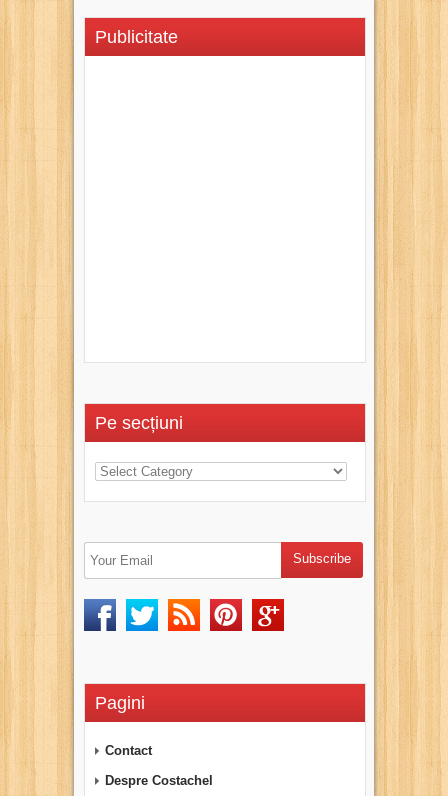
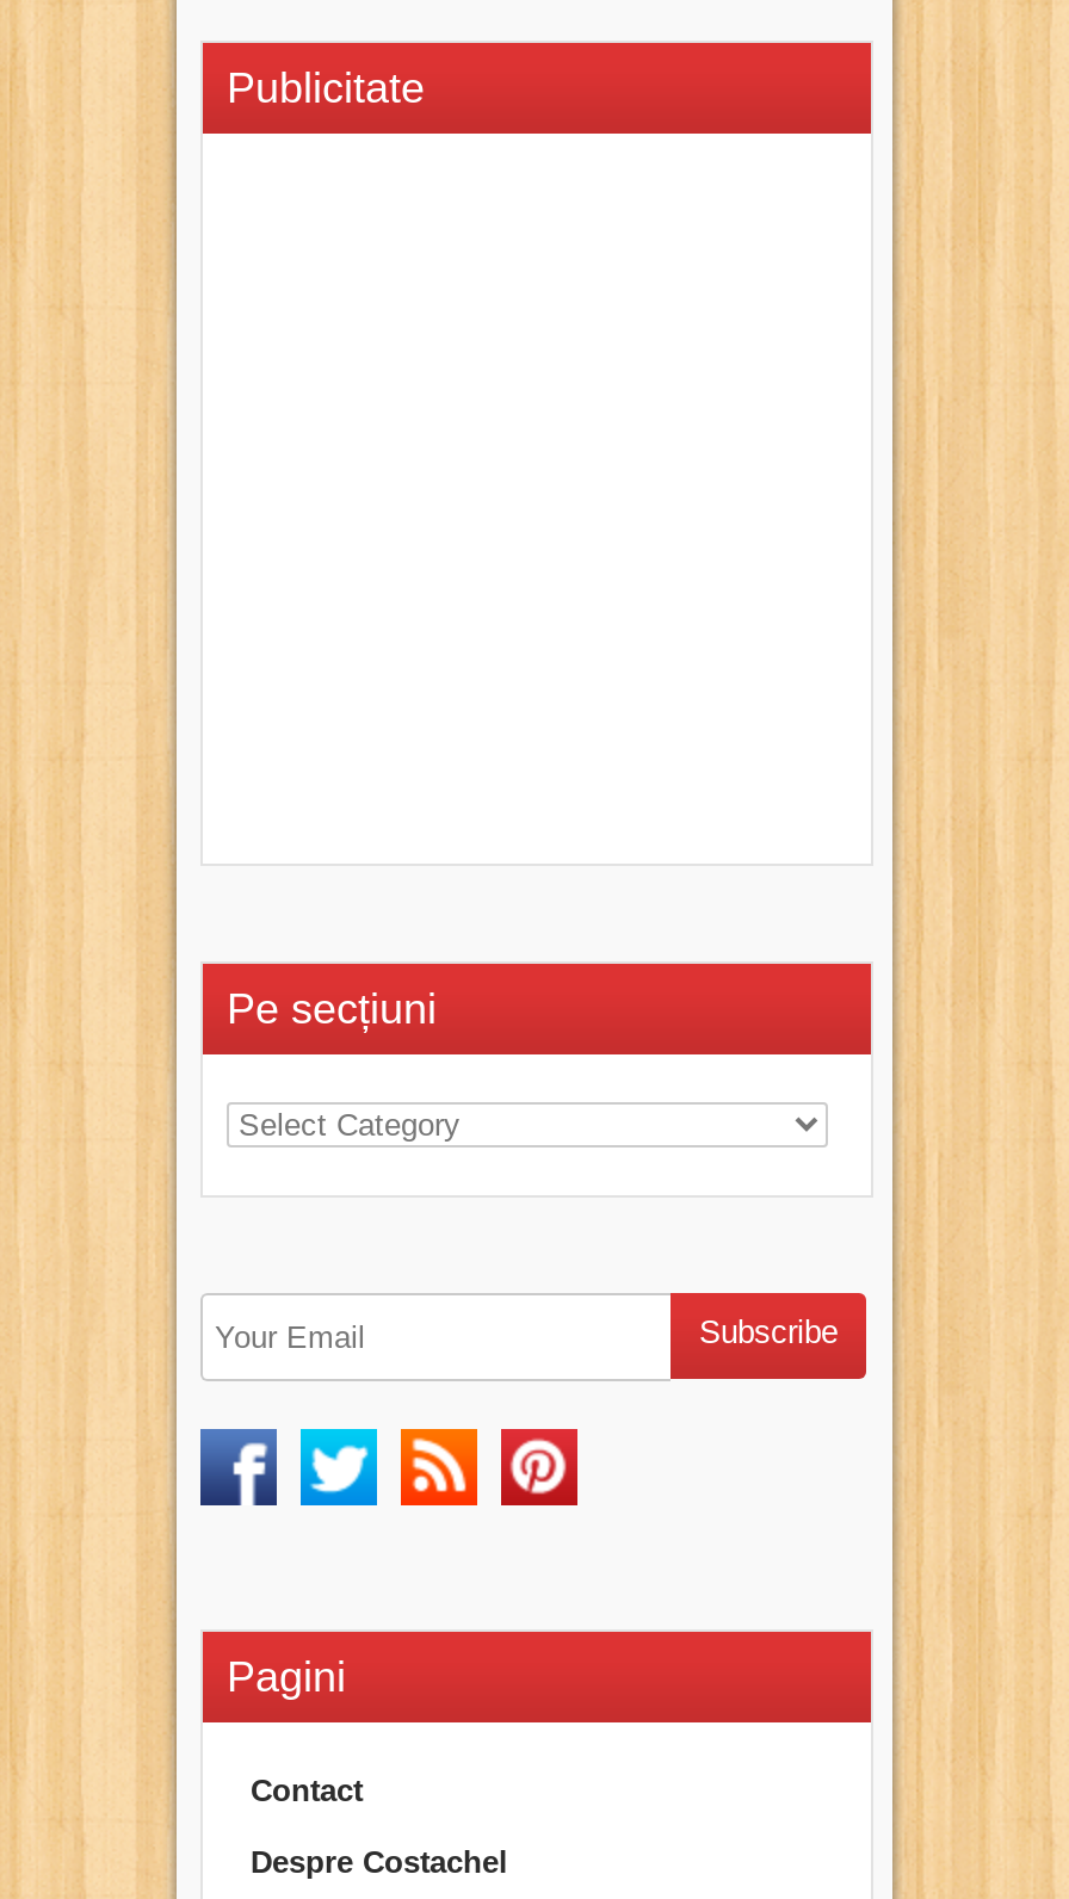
[251,598,285,632] [image] -> none

